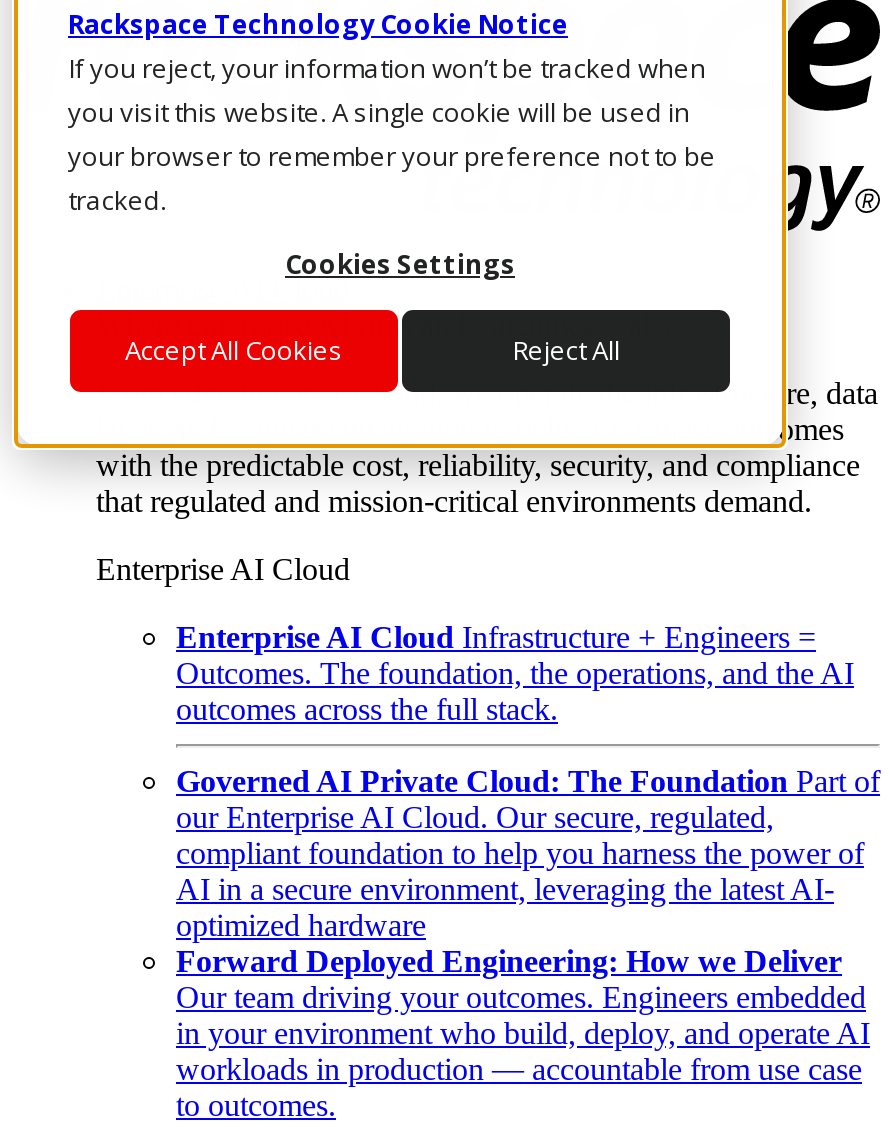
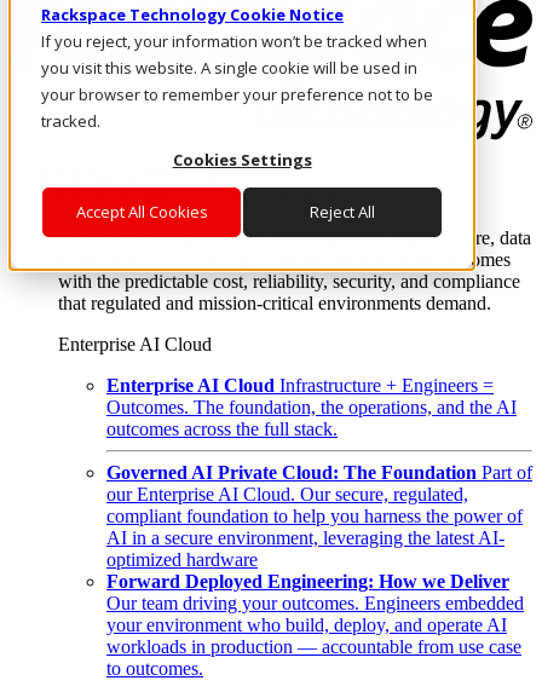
[176,1016,870,1050] in your environment who build, deploy, and operate AI -> [106,615,507,635] your environment who build, deploy, and operate AI

